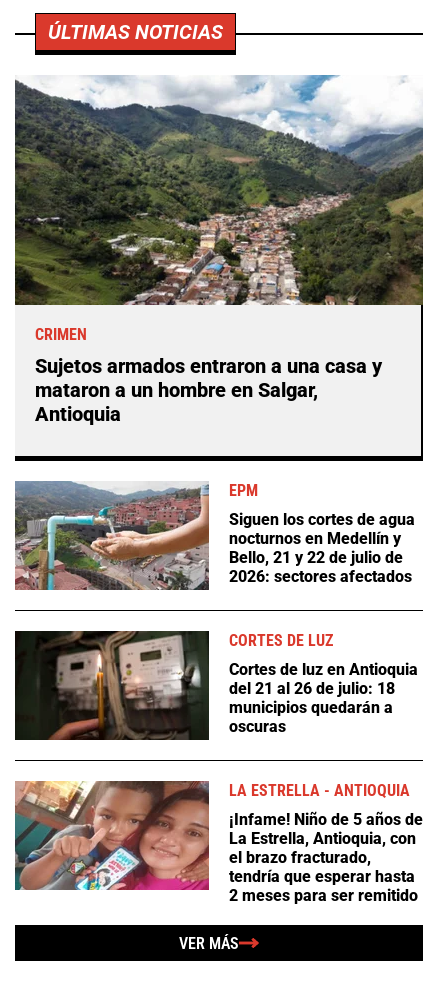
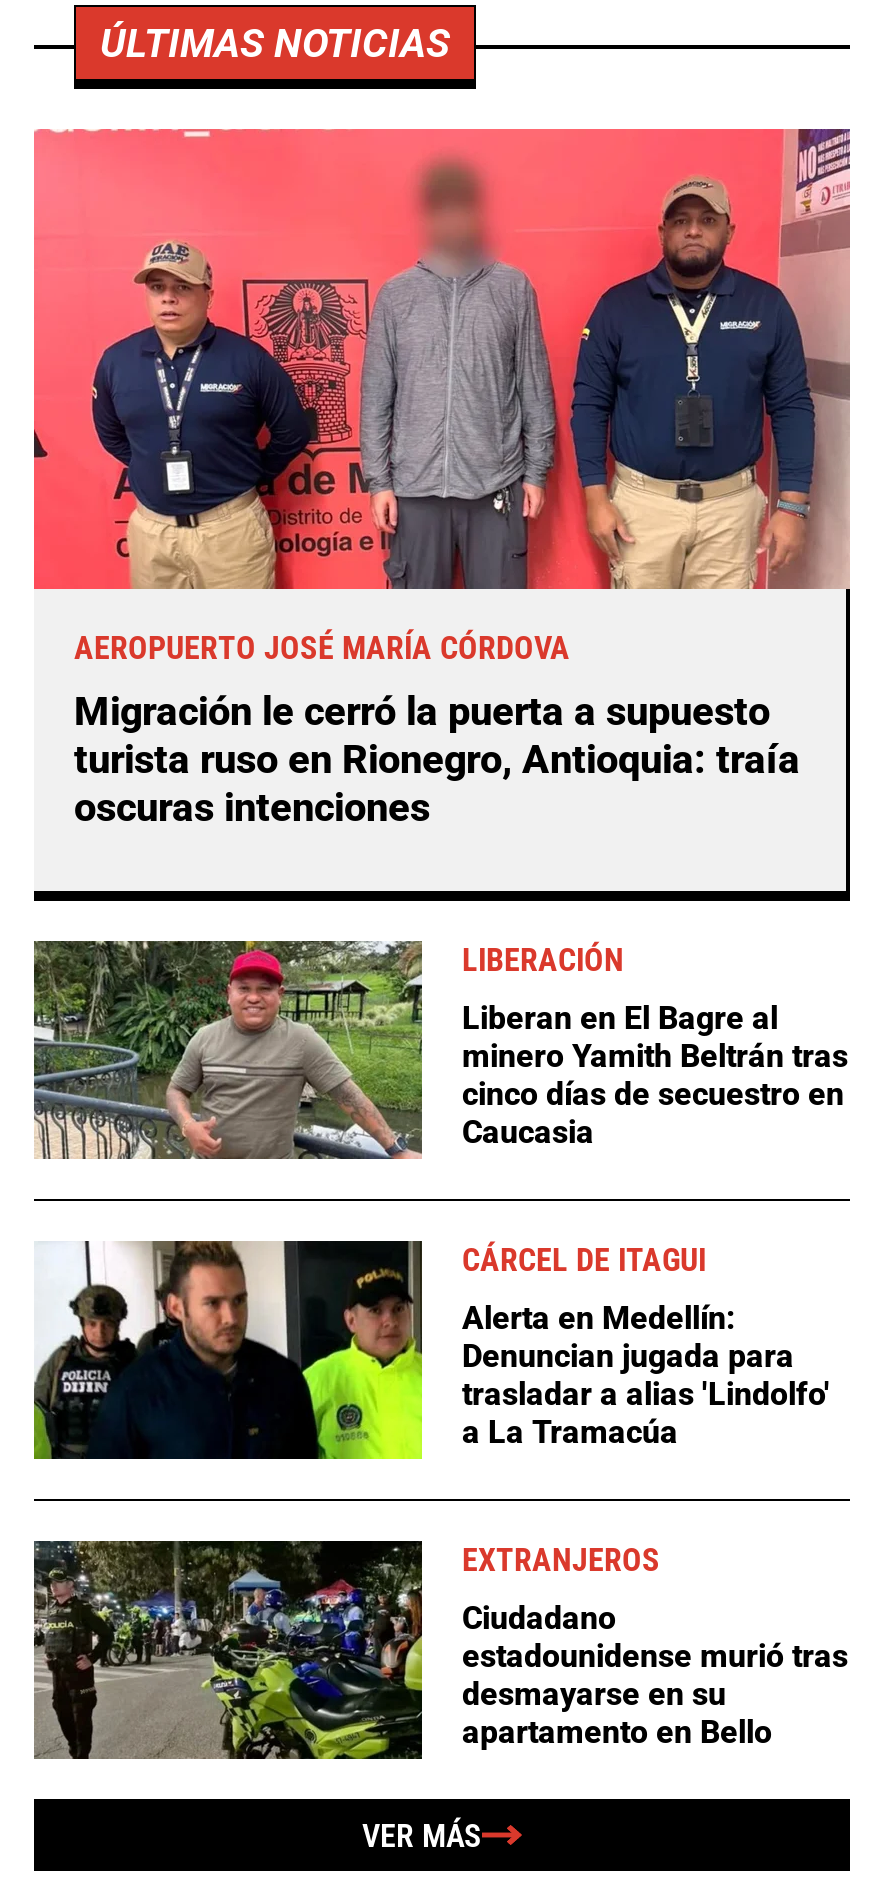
[14,74,424,426] [image] | CRIMEN | Sujetos armados entraron a una casa y | mataron a un hombre en Salgar, | Antioquia -> [32,127,852,831] [image] | AEROPUERTO JOSÉ MARÍA CÓRDOVA | Migración le cerró la puerta a supuesto | turista ruso en Rionegro, Antioquia: traía | oscuras intenciones
[15,481,258,591] [image] | EPM -> [34,939,624,1161] [image] | LIBERACIÓN
[229,510,415,586] Siguen los cortes de agua | nocturnos en Medellín y | Bello, 21 y 22 de julio de | 2026: sectores afectados -> [462,999,848,1151] Liberan en El Bagre al | minero Yamith Beltrán tras | cinco días de secuestro en | Caucasia
[14,630,333,741] [image] | CORTES DE LUZ -> [32,1239,706,1461] [image] | CÁRCEL DE ITAGUI
[229,660,418,736] Cortes de luz en Antioquia | del 21 al 26 de julio: 18 | municipios quedarán a | oscuras -> [462,1299,830,1451] Alerta en Medellín: | Denuncian jugada para | trasladar a alias 'Lindolfo' | a La Tramacúa
[14,780,410,891] [image] | LA ESTRELLA - ANTIOQUIA -> [32,1539,660,1761] [image] | EXTRANJEROS
[229,810,423,905] ¡Infame! Niño de 5 años de | La Estrella, Antioquia, con | el brazo fracturado, | tendría que esperar hasta | 2 meses para ser remitido -> [462,1599,848,1751] Ciudadano | estadounidense murió tras | desmayarse en su | apartamento en Bello

